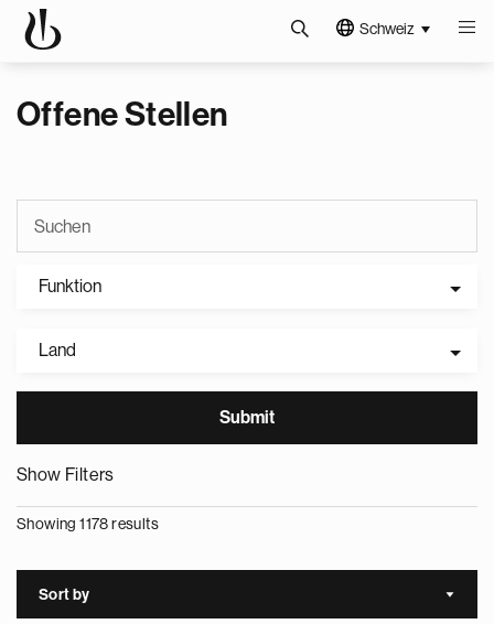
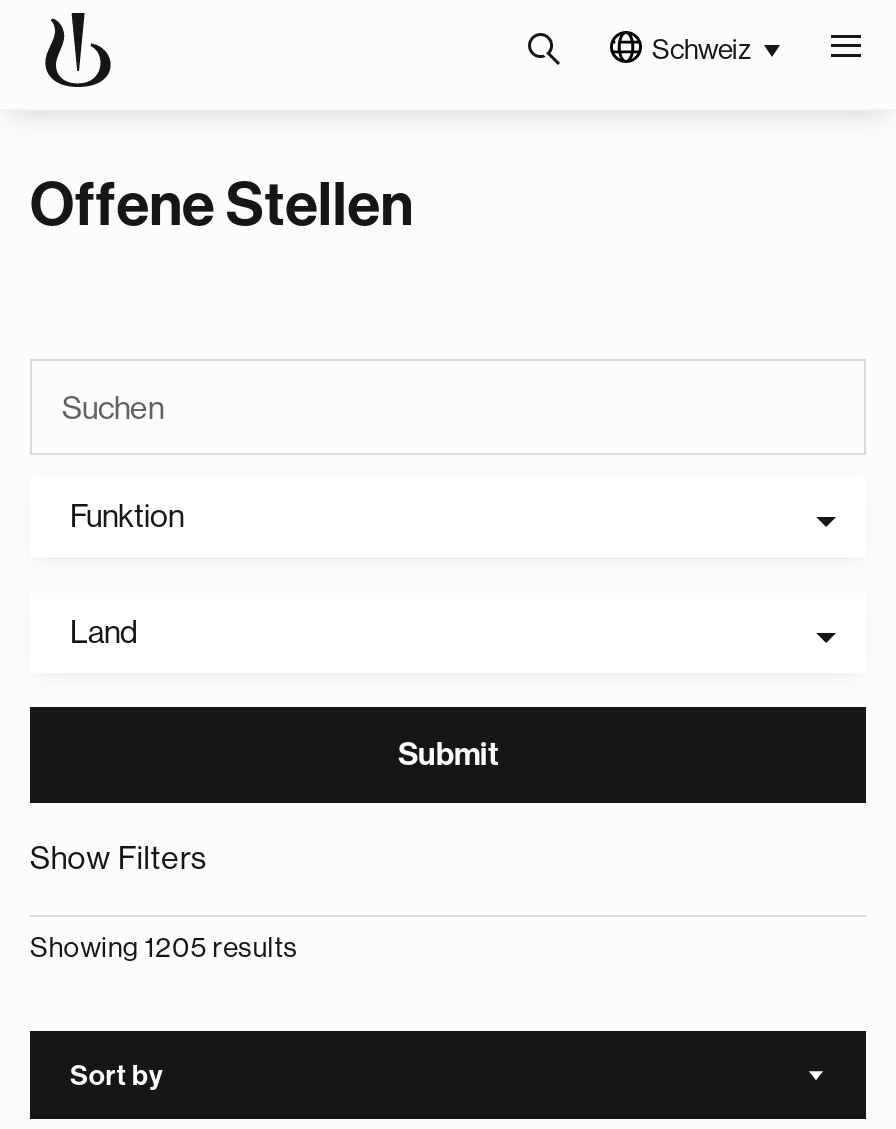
[17,516,159,531] Showing 1178 results -> [30,933,298,961] Showing 1205 results

